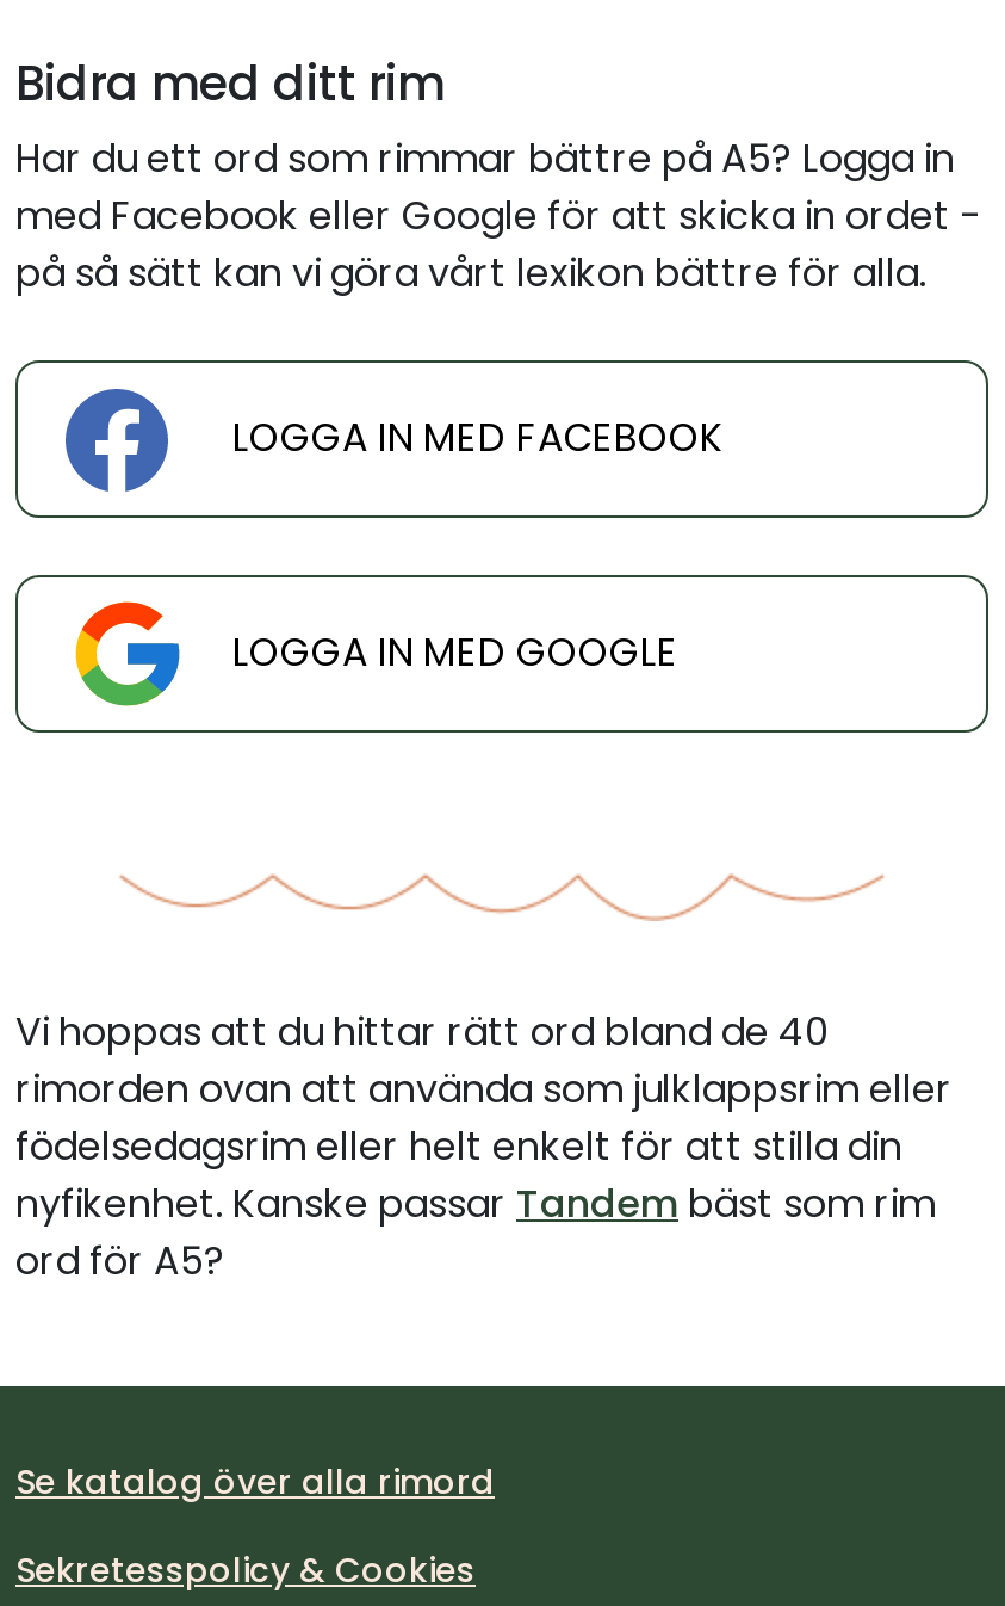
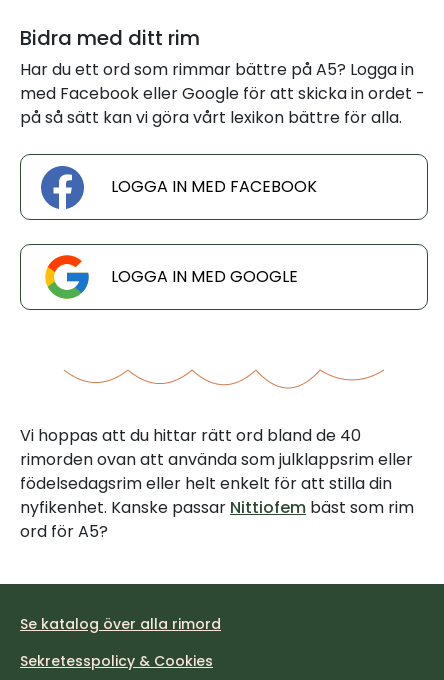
[15,1176,936,1231] nyfikenhet. Kanske passar Tandem bäst som rim -> [20,496,414,519] nyfikenhet. Kanske passar Nittiofem bäst som rim

